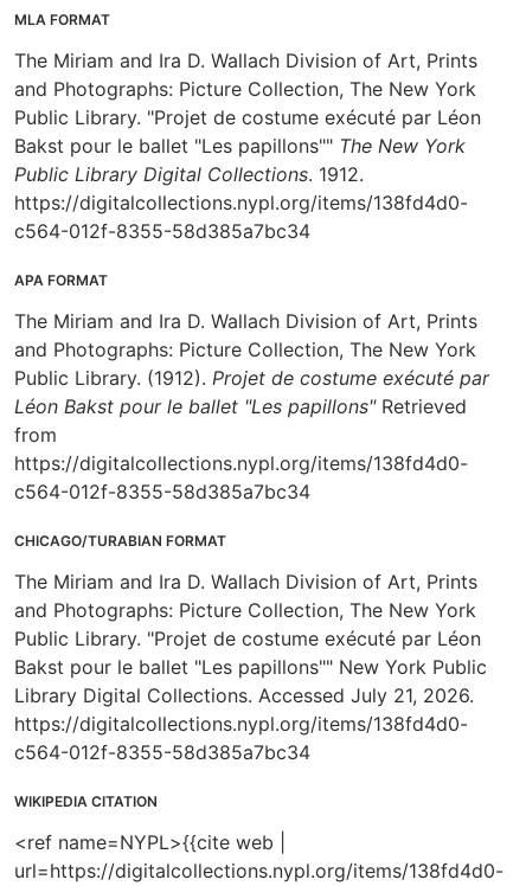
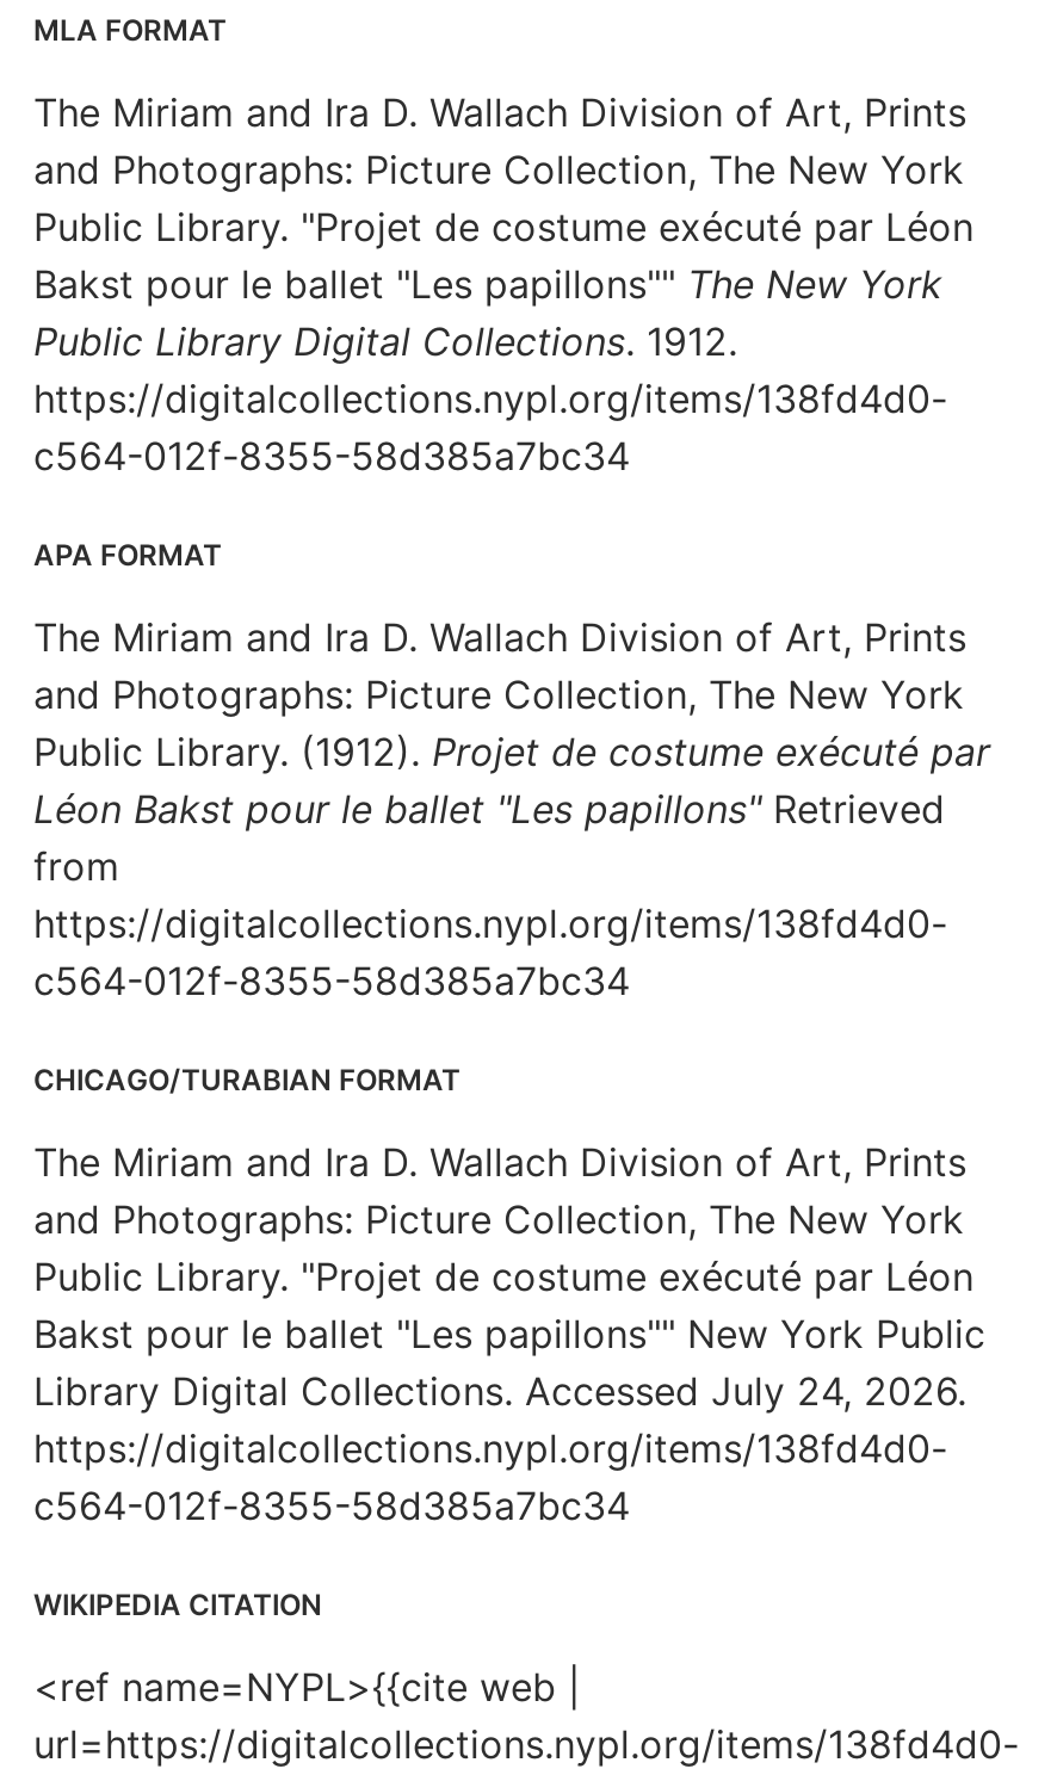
[14,683,474,707] Library Digital Collections. Accessed July 21, 2026. -> [33,1367,966,1415] Library Digital Collections. Accessed July 24, 2026.

